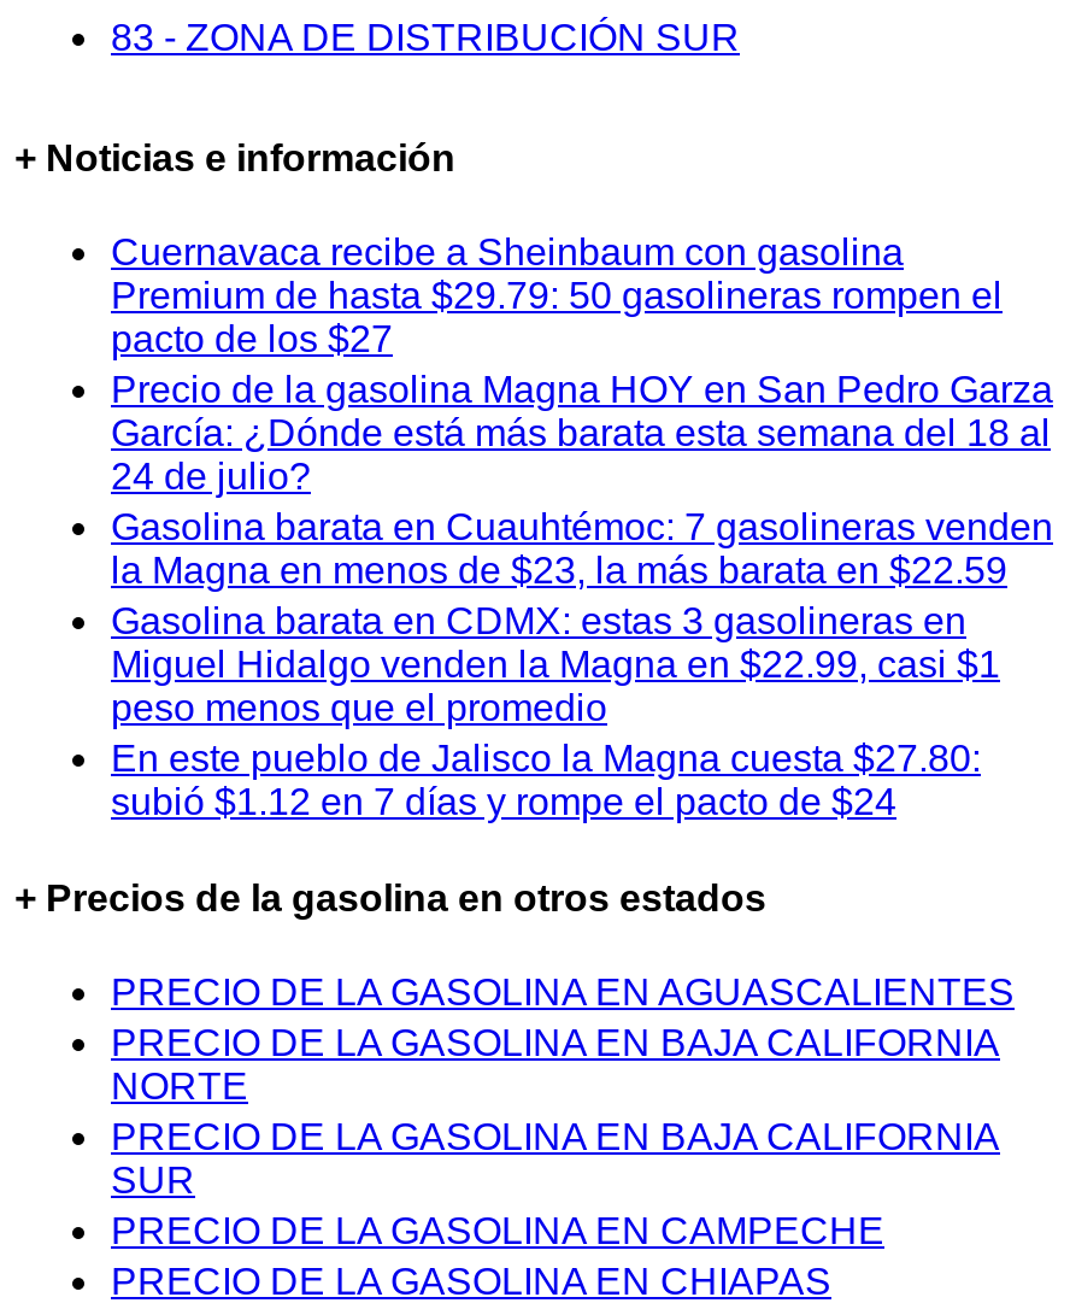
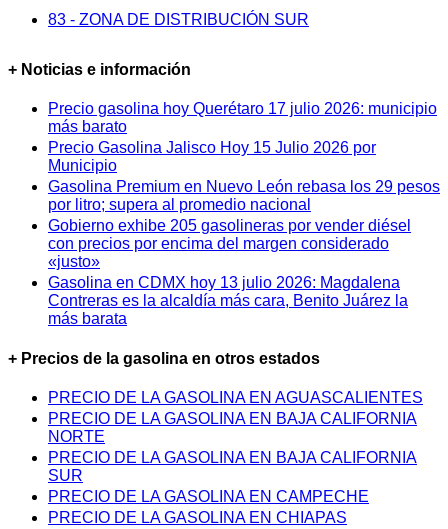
[111,232,1053,823] Cuernavaca recibe a Sheinbaum con gasolina | Premium de hasta $29.79: 50 gasolineras rompen el | pacto de los $27 | Precio de la gasolina Magna HOY en San Pedro Garza | García: ¿Dónde está más barata esta semana del 18 al | 24 de julio? | Gasolina barata en Cuauhtémoc: 7 gasolineras venden | la Magna en menos de $23, la más barata en $22.59 | Gasolina barata en CDMX: estas 3 gasolineras en | Miguel Hidalgo venden la Magna en $22.99, casi $1 | peso menos que el promedio | En este pueblo de Jalisco la Magna cuesta $27.80: | subió $1.12 en 7 días y rompe el pacto de $24 -> [48,100,440,327] Precio gasolina hoy Querétaro 17 julio 2026: municipio | más barato | Precio Gasolina Jalisco Hoy 15 Julio 2026 por | Municipio | Gasolina Premium en Nuevo León rebasa los 29 pesos | por litro; supera al promedio nacional | Gobierno exhibe 205 gasolineras por vender diésel | con precios por encima del margen considerado | «justo» | Gasolina en CDMX hoy 13 julio 2026: Magdalena | Contreras es la alcaldía más cara, Benito Juárez la | más barata

